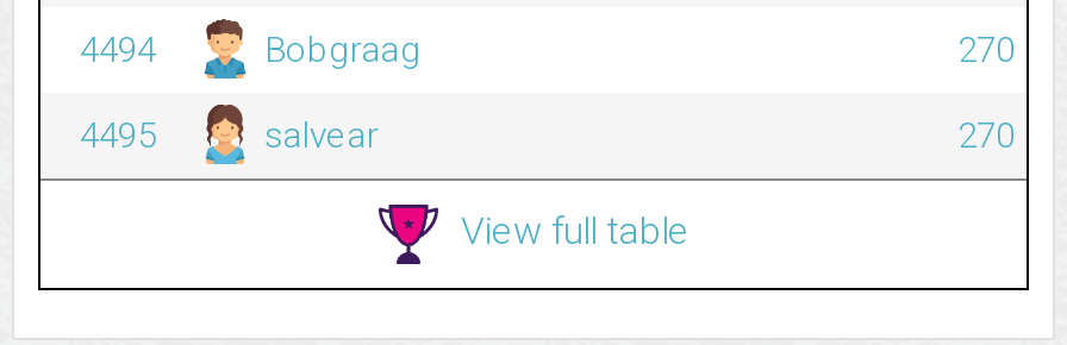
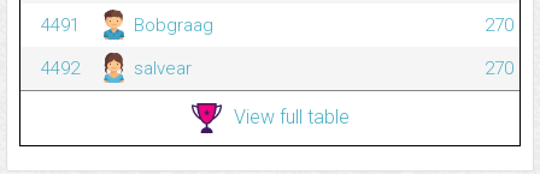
[80,29,156,72] 4494 -> [40,15,79,36] 4491
[80,114,156,157] 4495 -> [40,58,79,79] 4492

